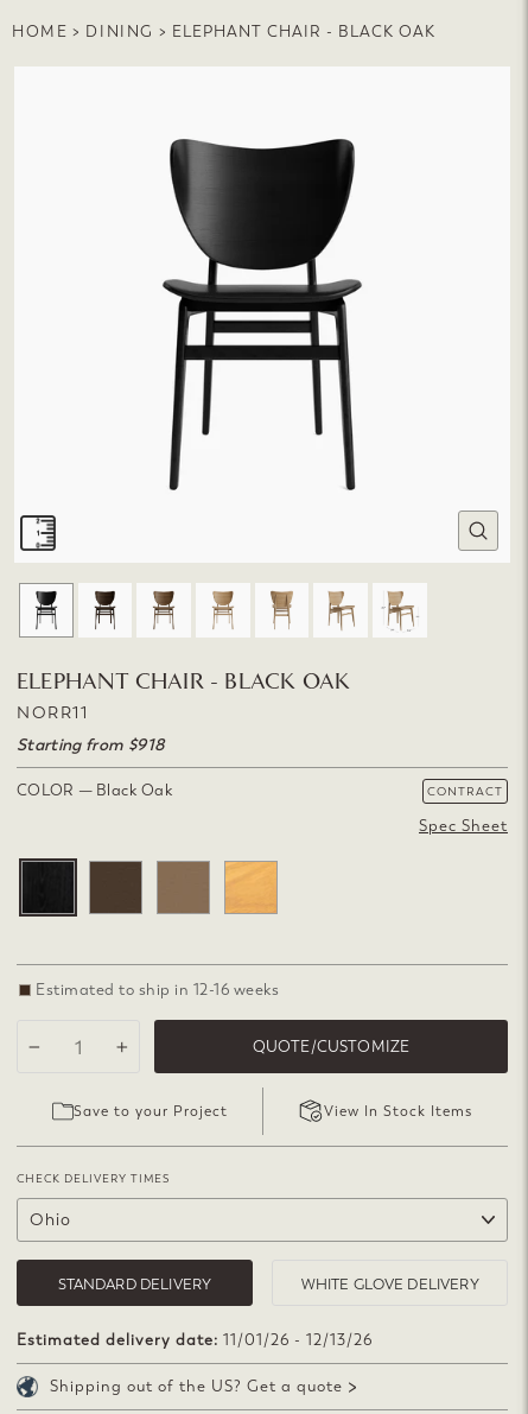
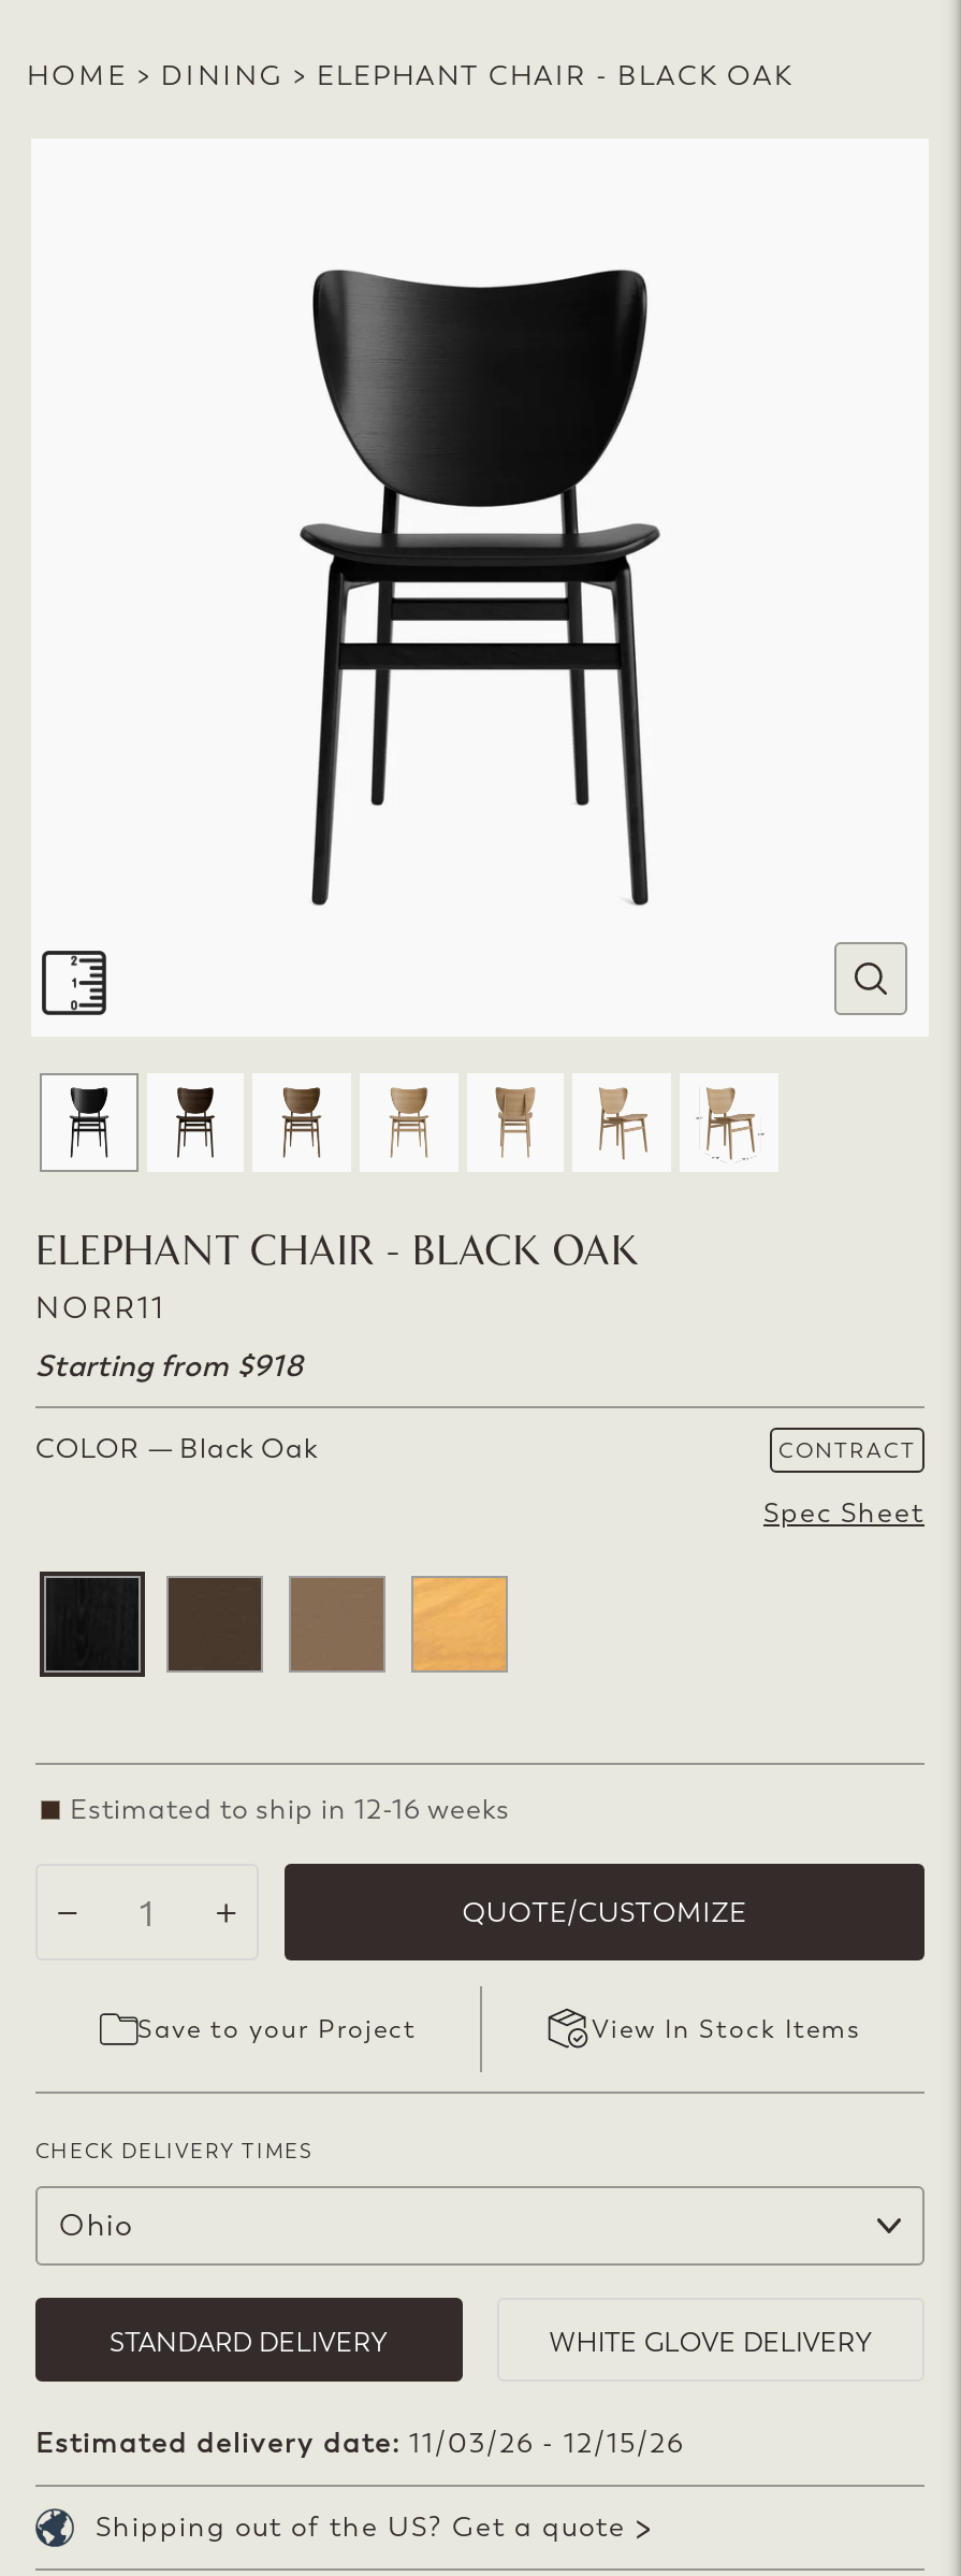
[17,1331,373,1349] Estimated delivery date: 11/01/26 - 12/13/26 -> [35,2428,684,2460] Estimated delivery date: 11/03/26 - 12/15/26

